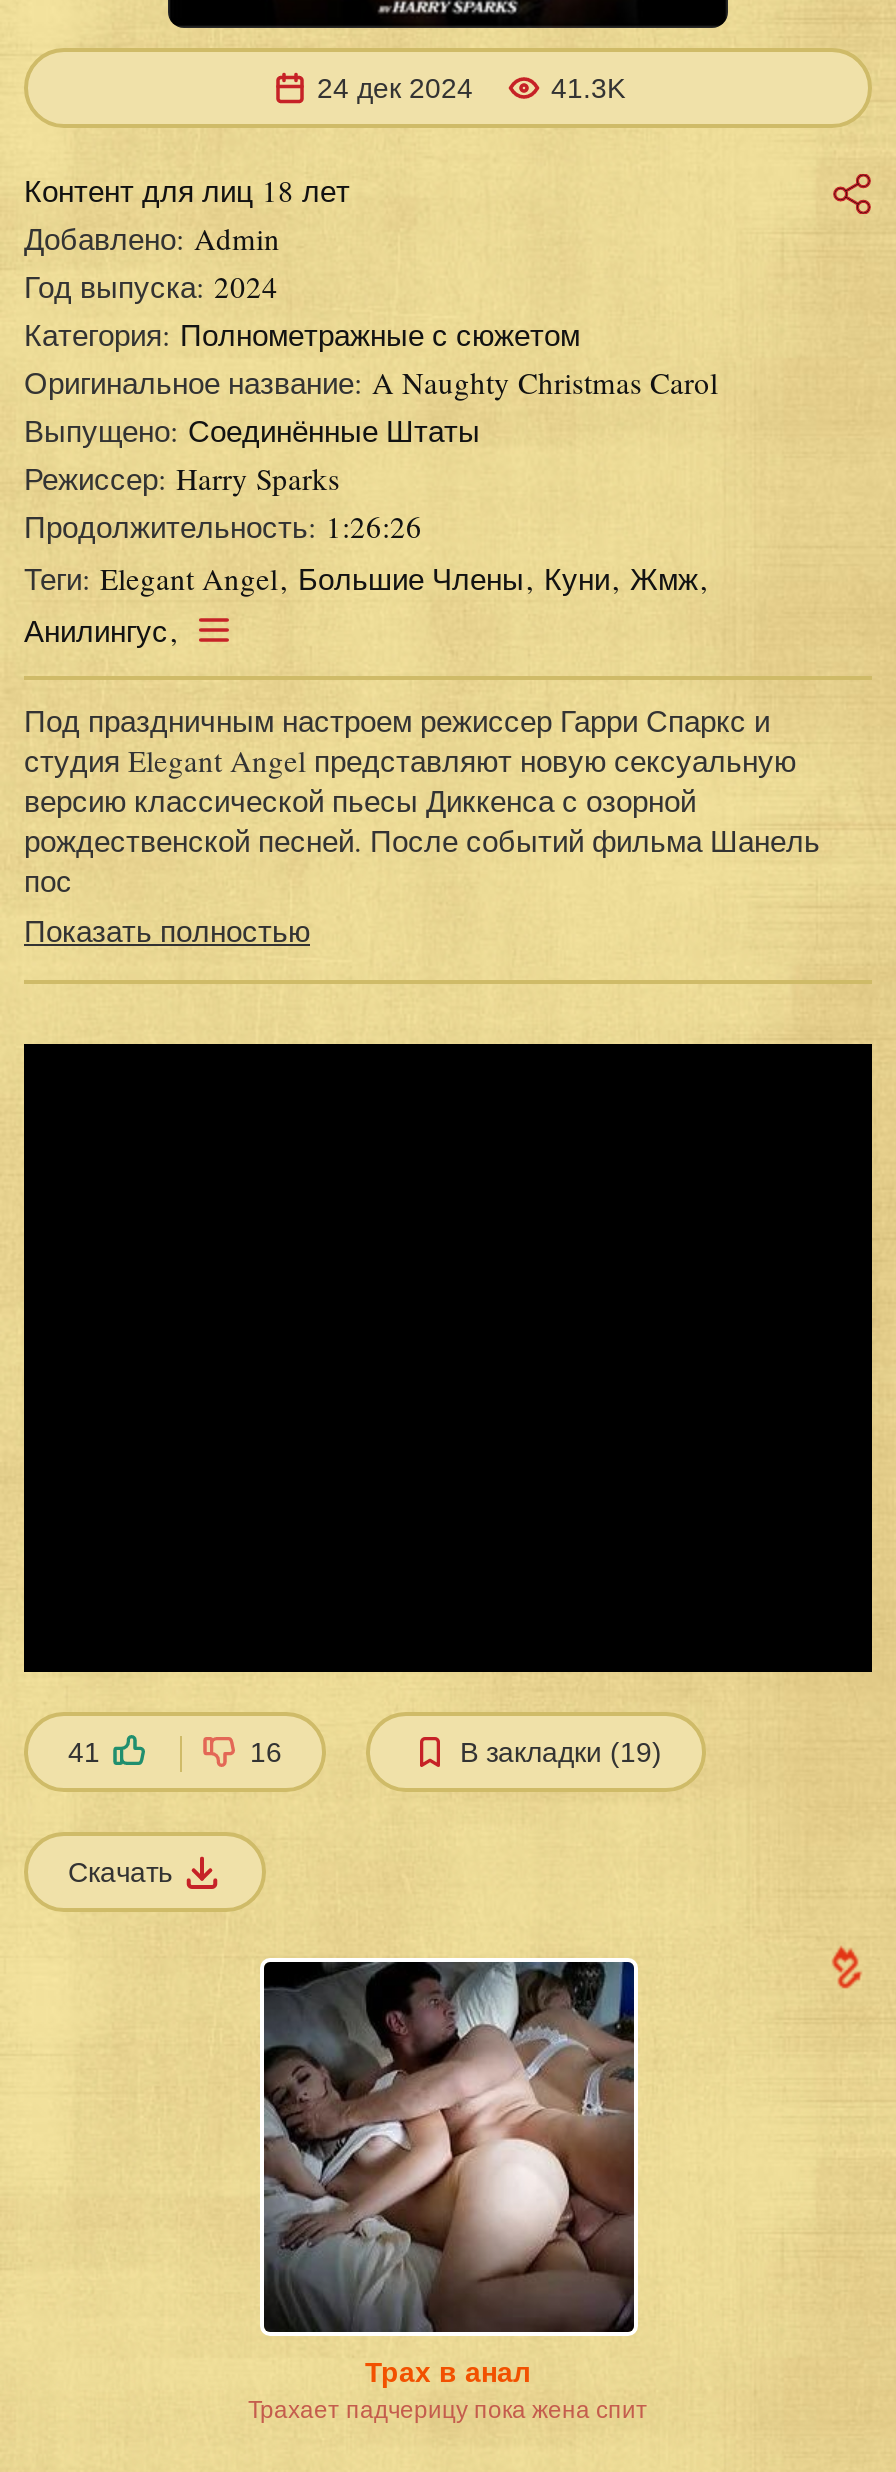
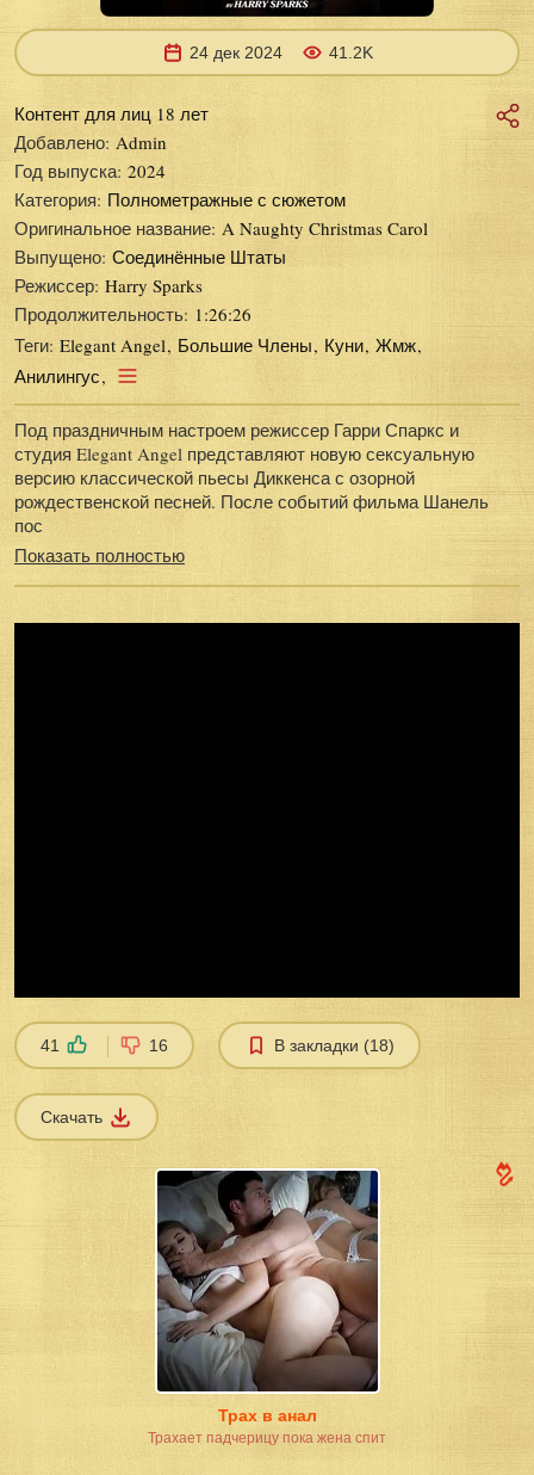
[317,72,625,104] 24 дек 2024 41.3K -> [189,43,372,62] 24 дек 2024 41.2K
[460,1736,662,1768] В закладки (19) -> [274,1036,395,1055] В закладки (18)

